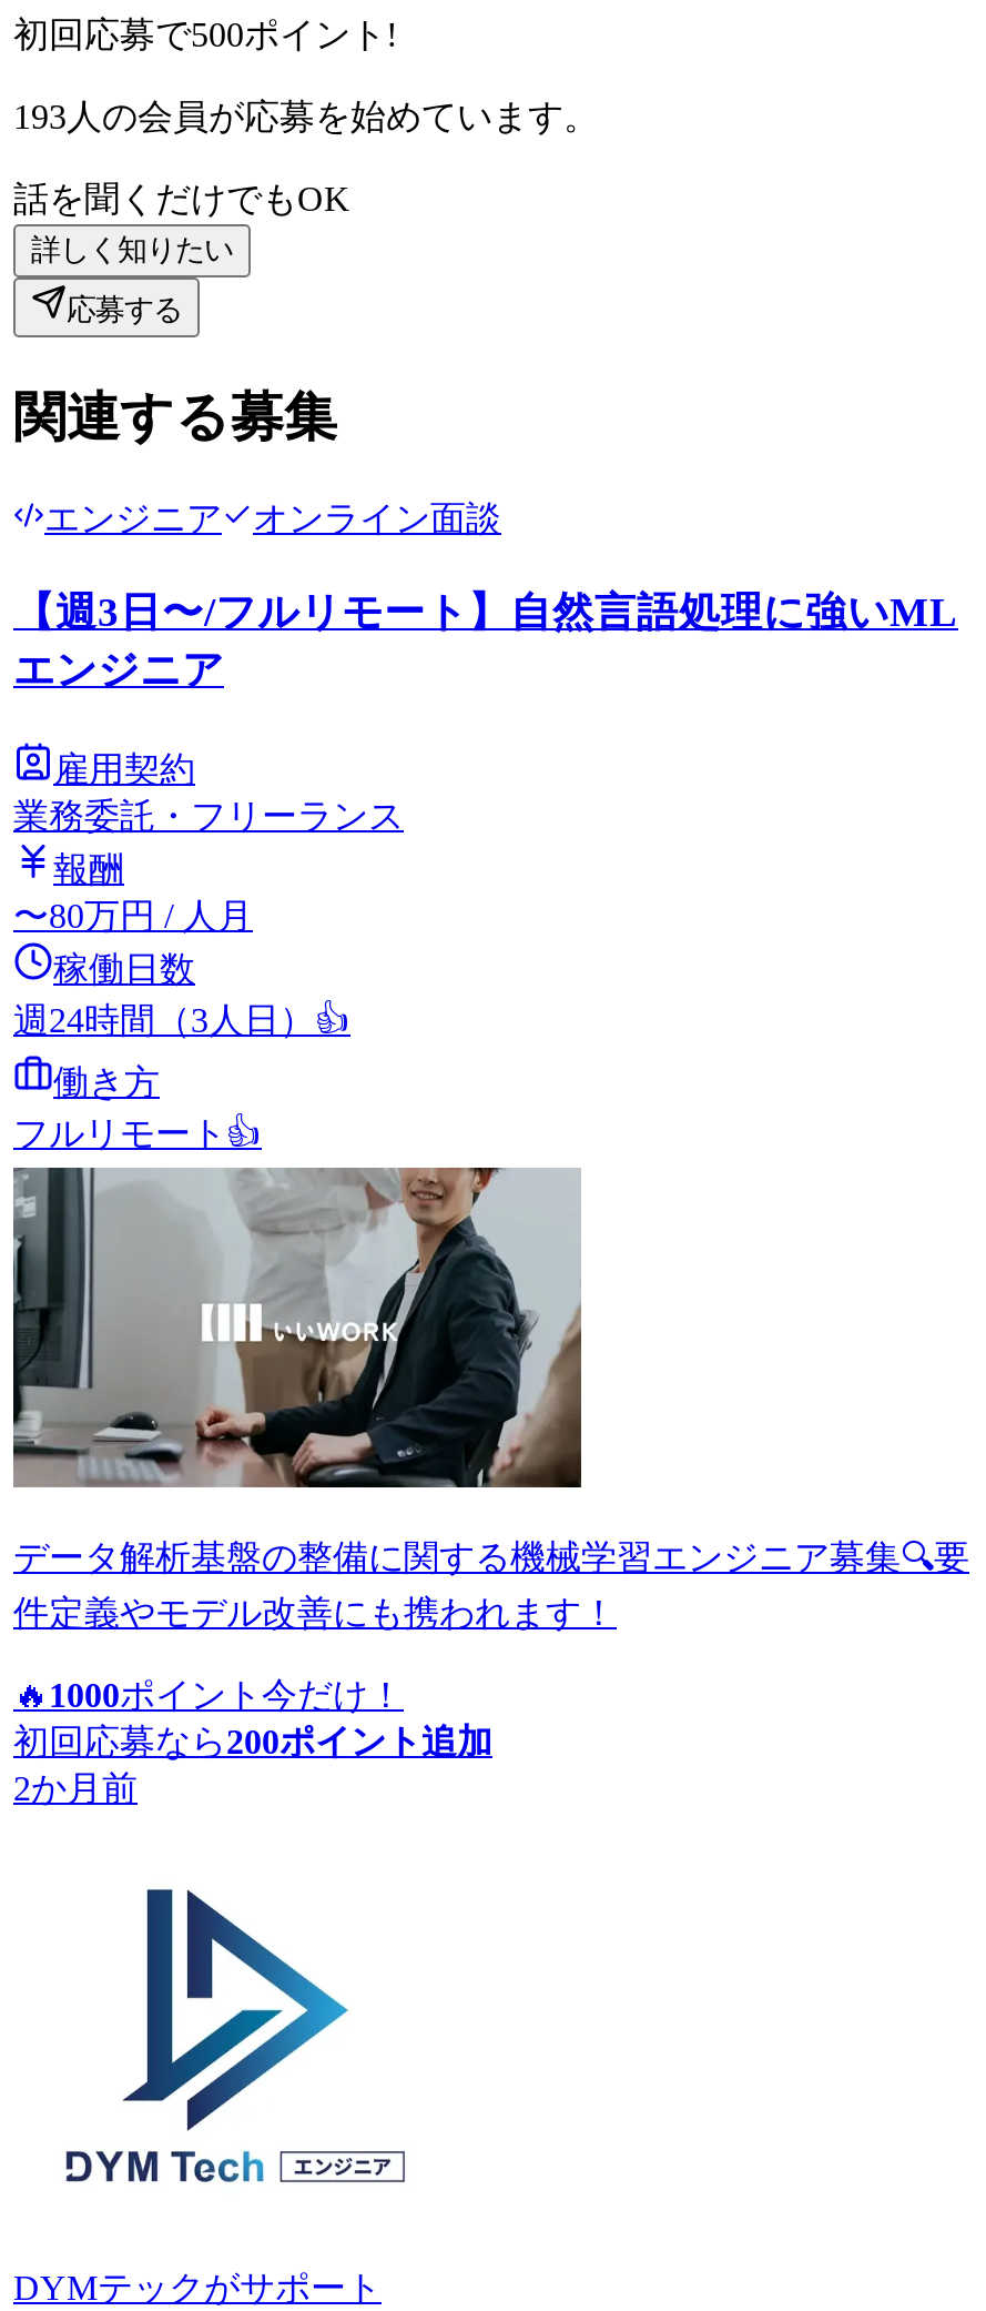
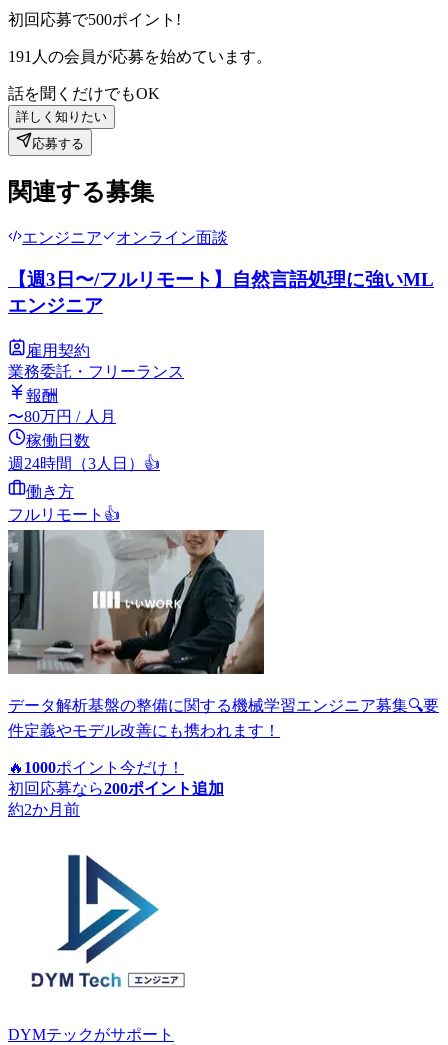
[13,97,599,135] 193人の会員が応募を始めています。 -> [8,48,272,65] 191人の会員が応募を始めています。
[13,1770,138,1807] 2か月前 -> [8,801,80,818] 約2か月前

